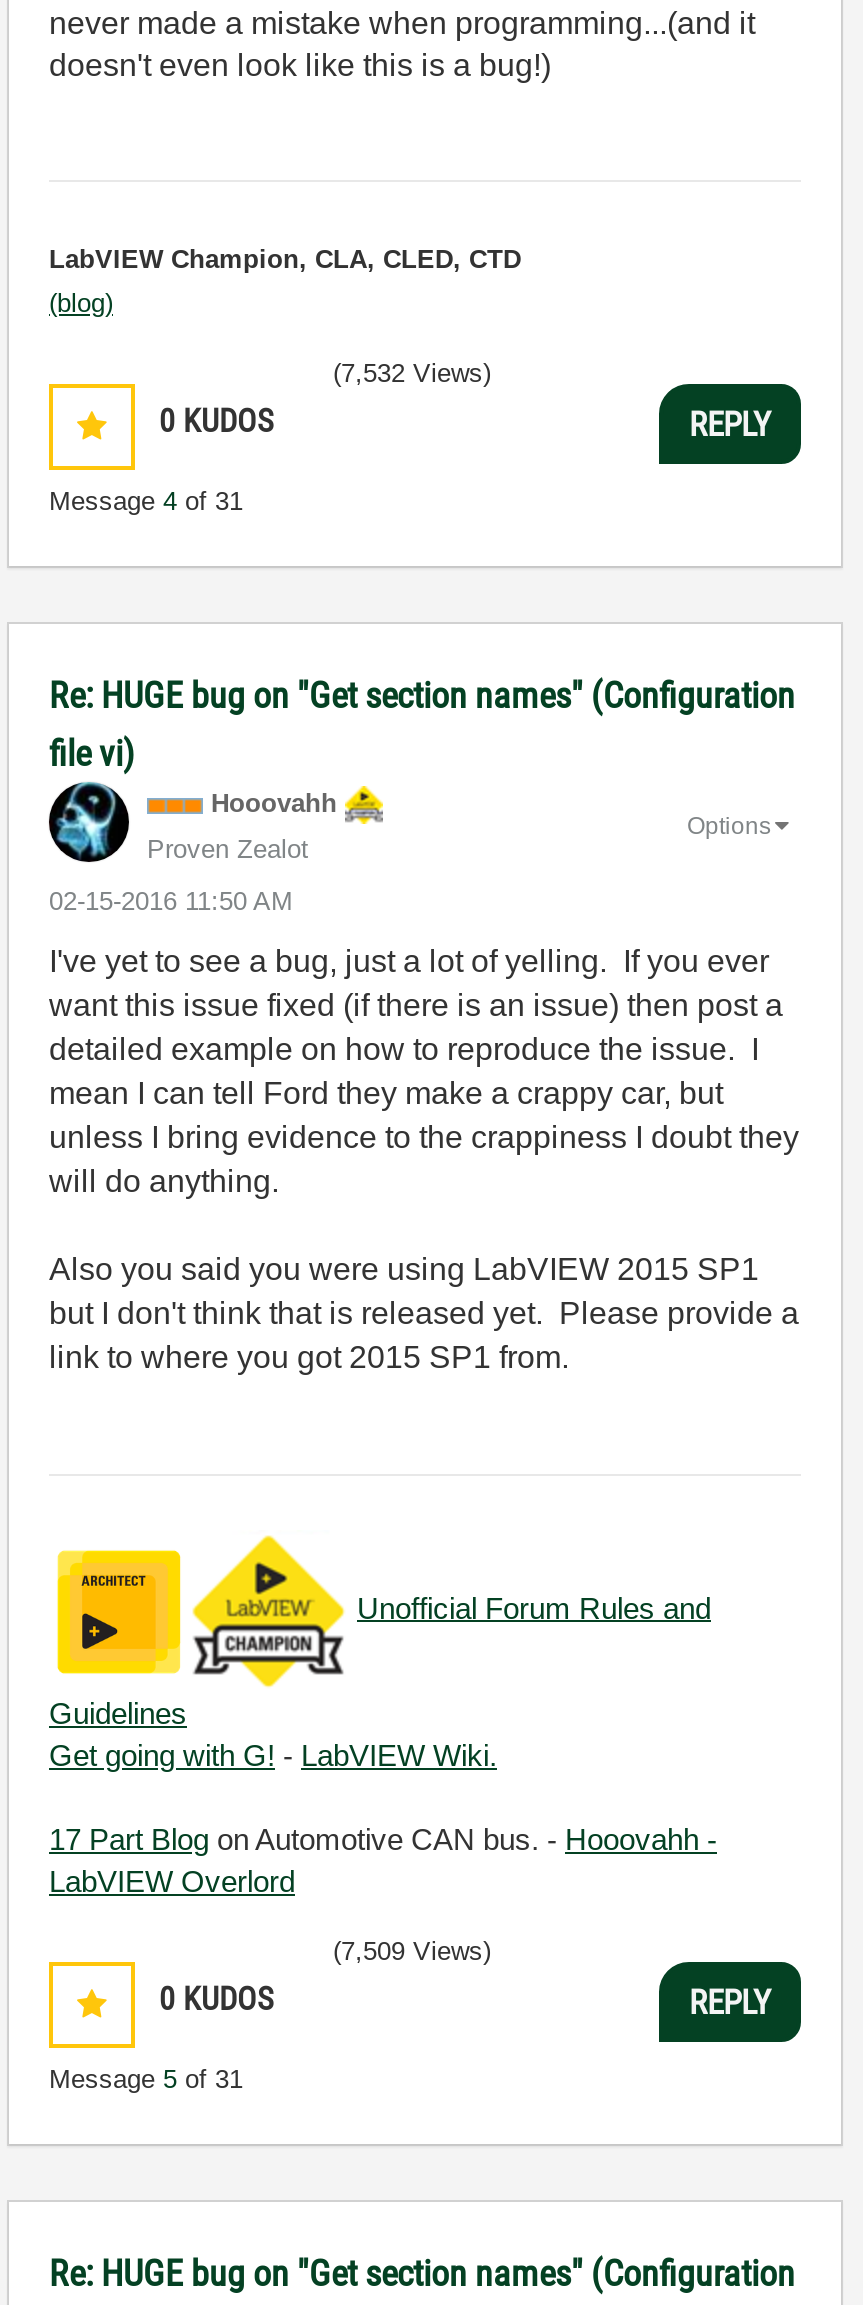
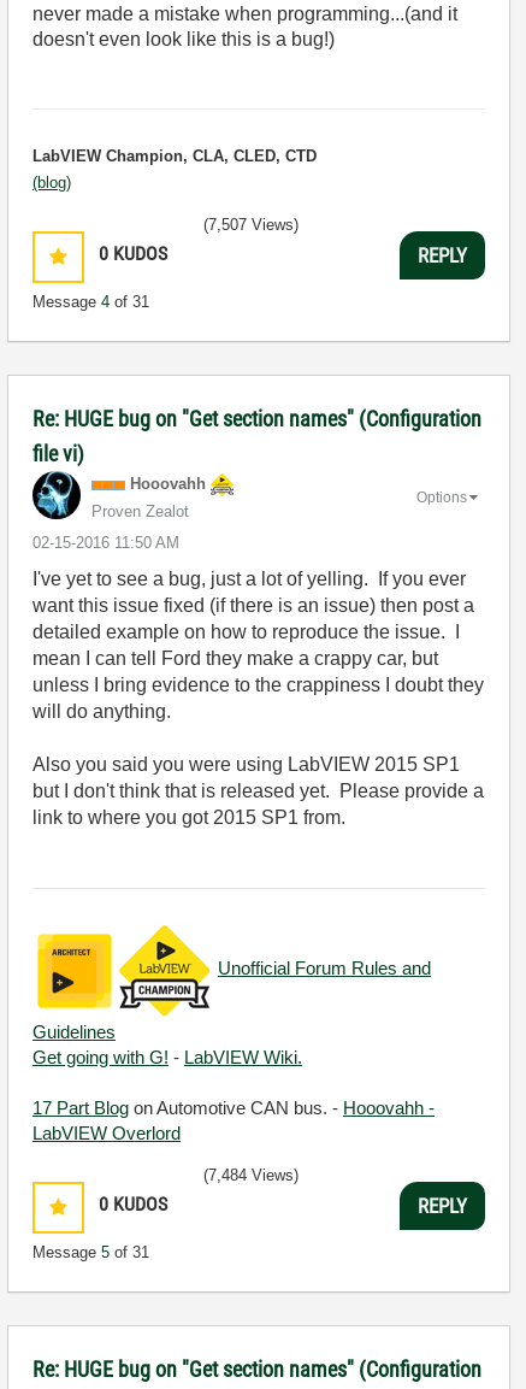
[333,358,491,388] (7,532 Views) -> [203,216,299,234] (7,507 Views)
[333,1936,491,1966] (7,509 Views) -> [203,1166,299,1184] (7,484 Views)

